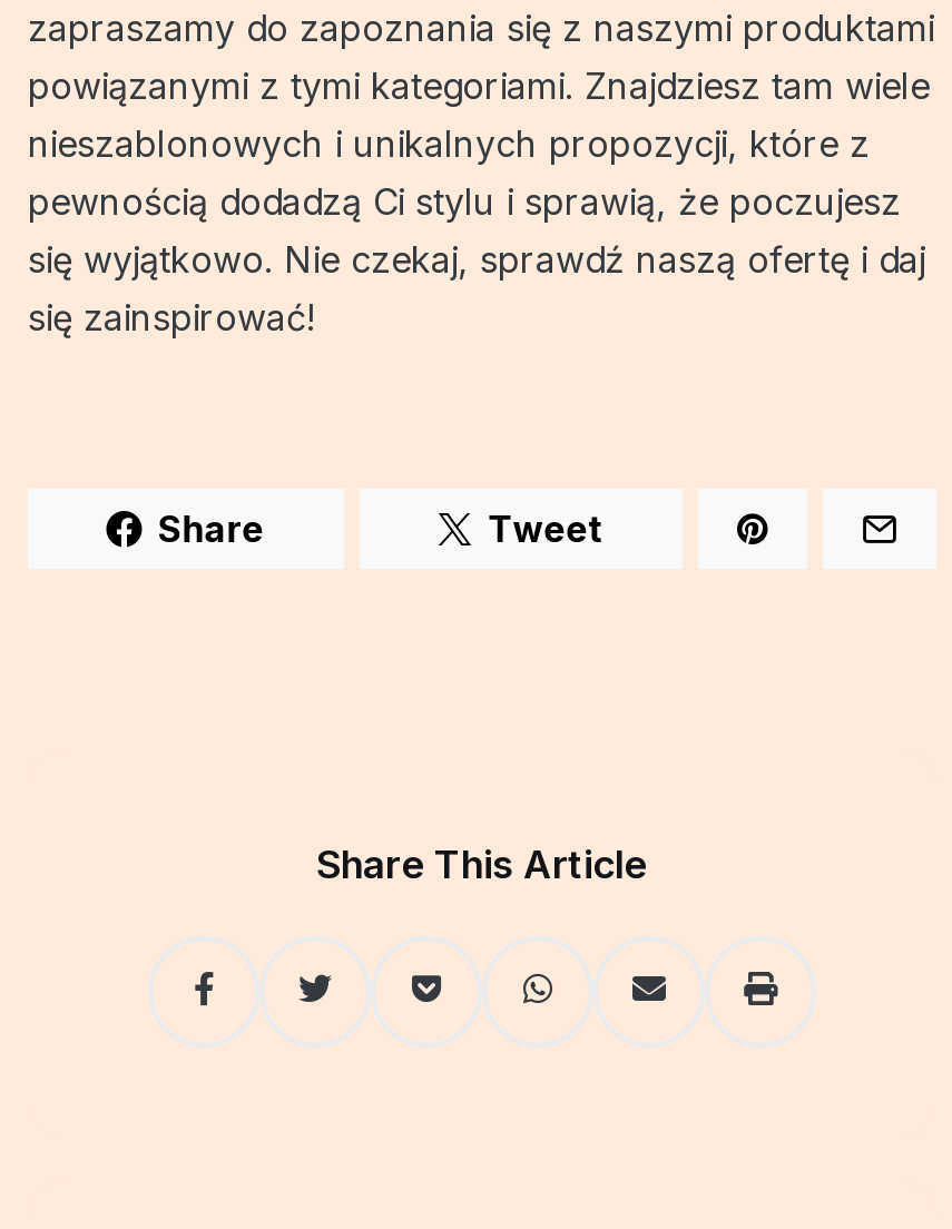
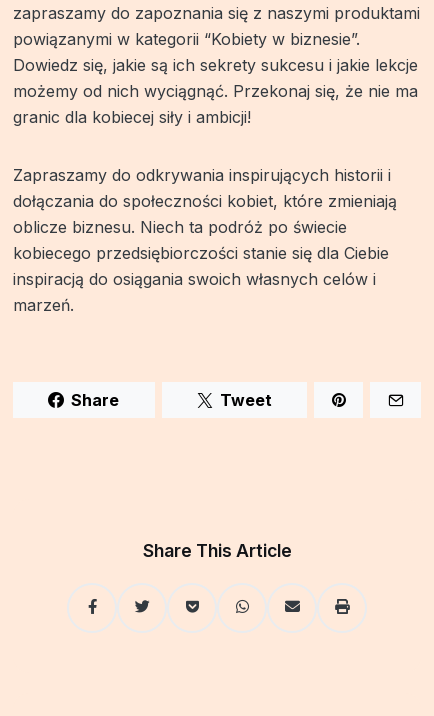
[28,65,930,341] powiązanymi z tymi kategoriami. Znajdziesz tam wiele | nieszablonowych i unikalnych propozycji, które z | pewnością dodadzą Ci stylu i sprawią, że poczujesz | się wyjątkowo. Nie czekaj, sprawdź naszą ofertę i daj | się zainspirować! -> [13,29,418,315] powiązanymi w kategorii “Kobiety w biznesie”. | Dowiedz się, jakie są ich sekrety sukcesu i jakie lekcje | możemy od nich wyciągnąć. Przekonaj się, że nie ma | granic dla kobiecej siły i ambicji! | Zapraszamy do odkrywania inspirujących historii i | dołączania do społeczności kobiet, które zmieniają | oblicze biznesu. Niech ta podróż po świecie | kobiecego przedsiębiorczości stanie się dla Ciebie | inspiracją do osiągania swoich własnych celów i | marzeń.

